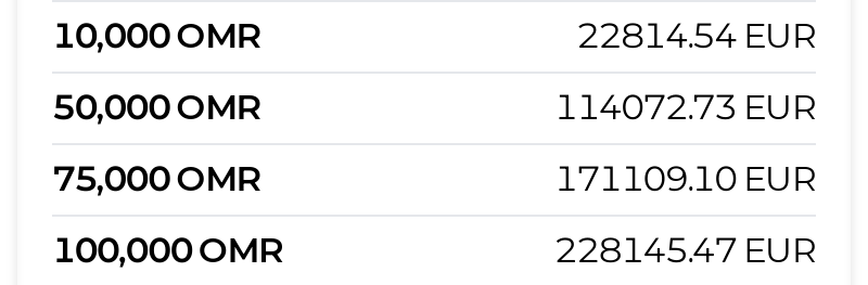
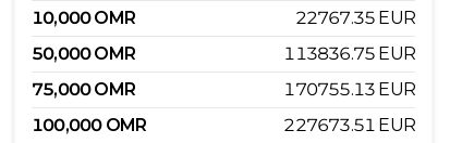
[576,15,816,56] 22814.54 EUR -> [295,8,415,28] 22767.35 EUR
[554,87,816,128] 114072.73 EUR -> [284,43,415,64] 113836.75 EUR
[554,158,816,199] 171109.10 EUR -> [284,79,415,100] 170755.13 EUR
[554,230,816,271] 228145.47 EUR -> [284,115,415,135] 227673.51 EUR

